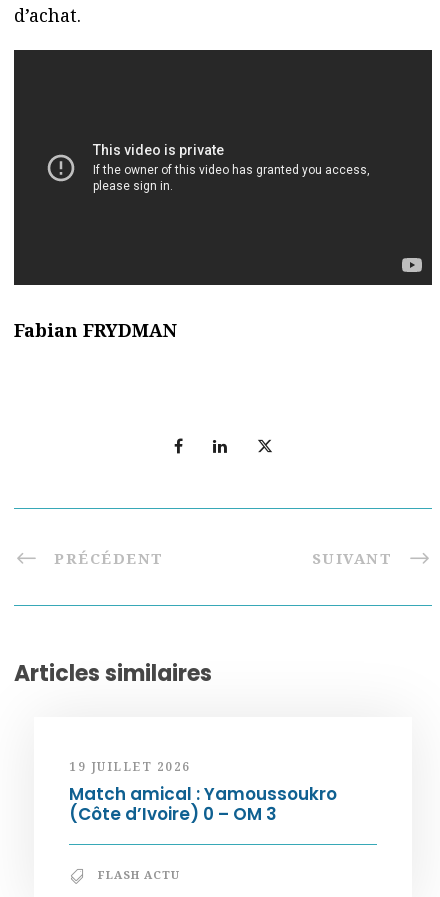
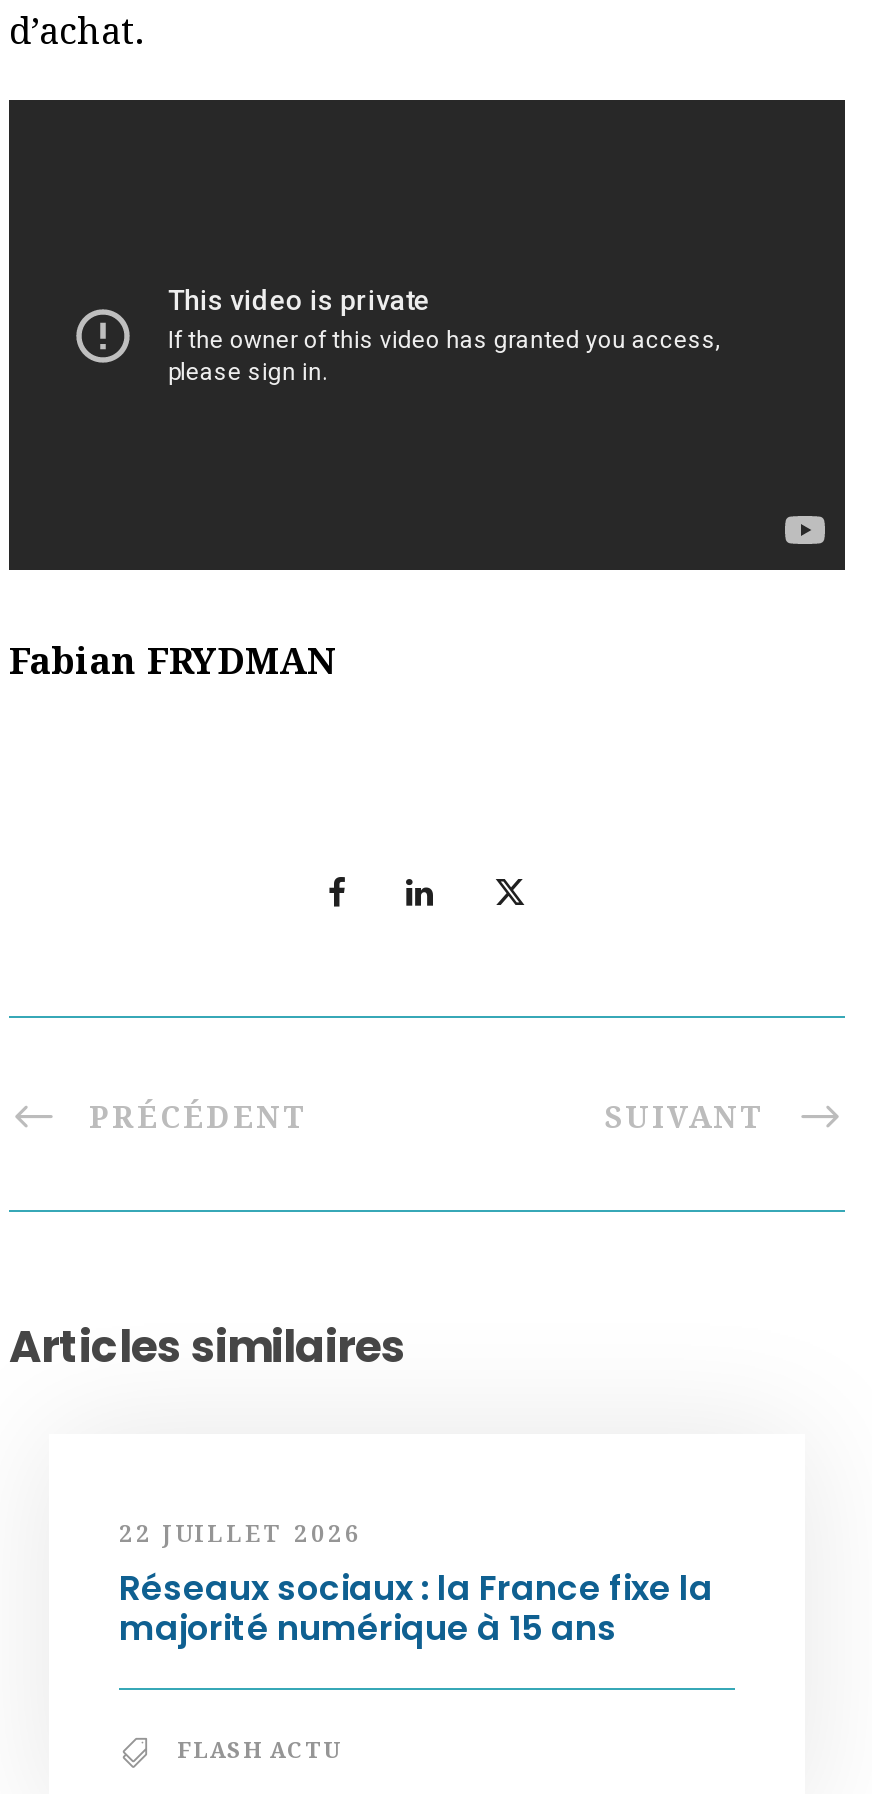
[69,758,337,826] 19 JUILLET 2026 | Match amical : Yamoussoukro | (Côte d’Ivoire) 0 – OM 3 -> [119,1517,713,1653] 22 JUILLET 2026 | Réseaux sociaux : la France fixe la | majorité numérique à 15 ans

